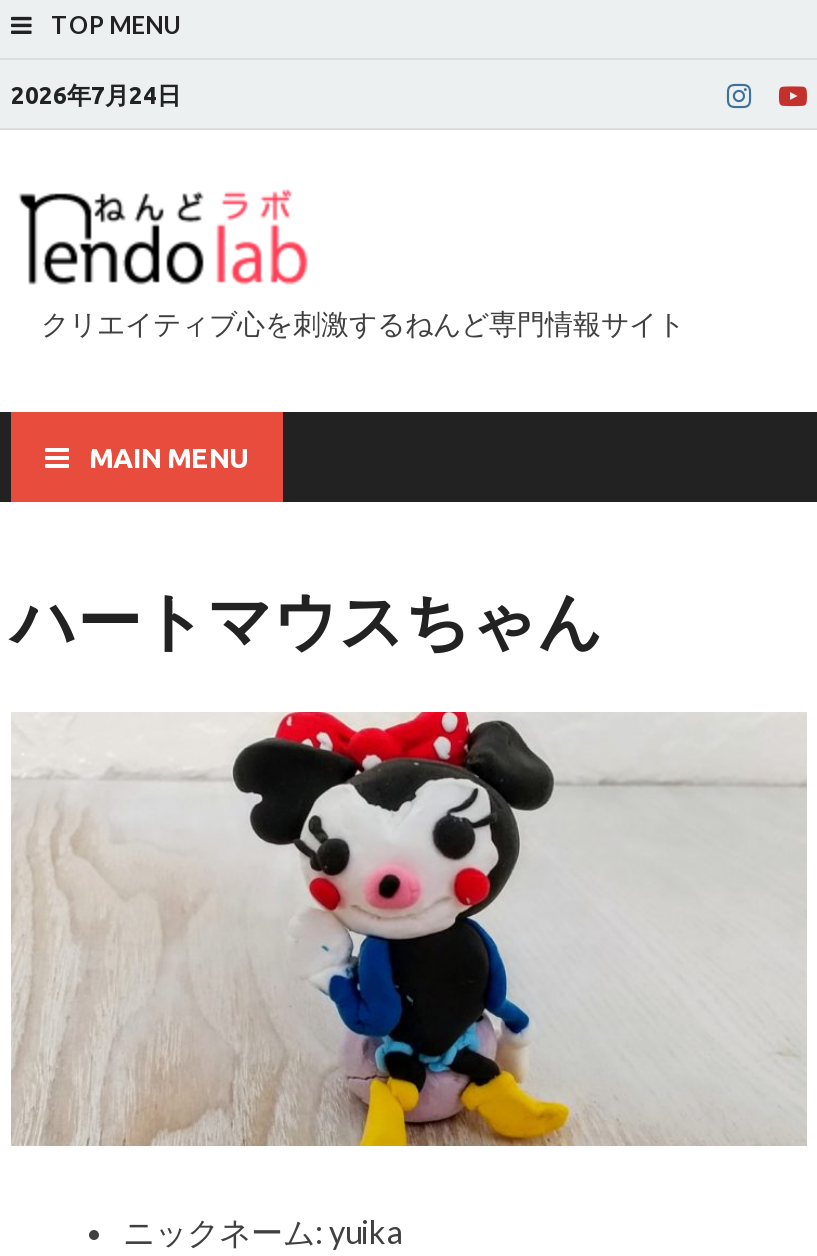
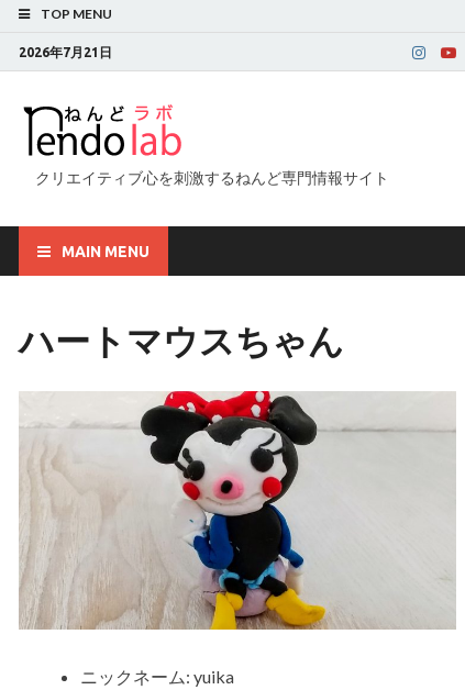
[11,81,181,107] 2026年7月24日 -> [19,44,112,59] 2026年7月21日

